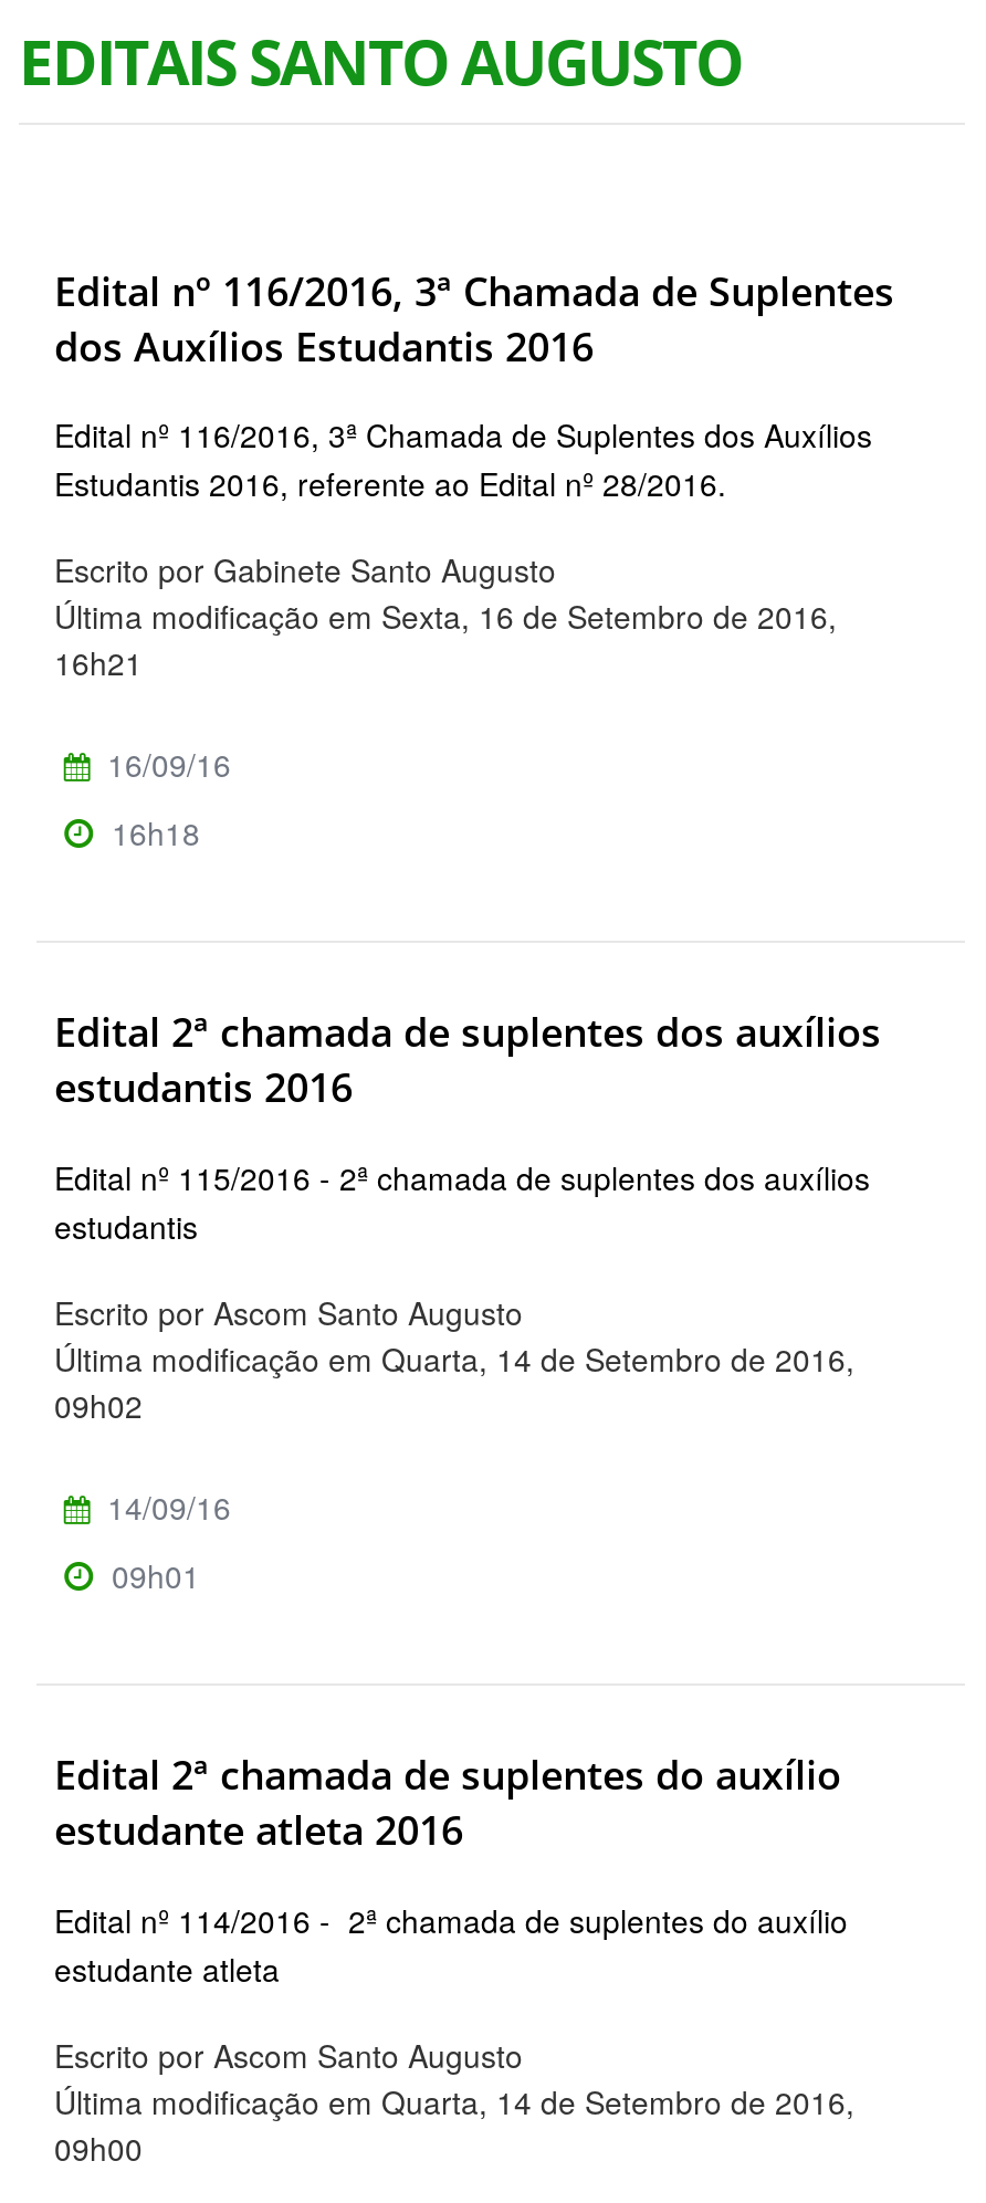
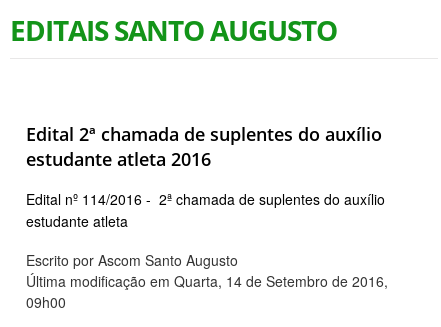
[54,263,894,855] Edital nº 116/2016, 3ª Chamada de Suplentes | dos Auxílios Estudantis 2016 | Edital nº 116/2016, 3ª Chamada de Suplentes dos Auxílios | Estudantis 2016, referente ao Edital nº 28/2016. | Escrito por Gabinete Santo Augusto | Última modificação em Sexta, 16 de Setembro de 2016, | 16h21 | 16/09/16 | 16h18 -> none
[54,1006,881,1598] Edital 2ª chamada de suplentes dos auxílios | estudantis 2016 | Edital nº 115/2016 - 2ª chamada de suplentes dos auxílios | estudantis | Escrito por Ascom Santo Augusto | Última modificação em Quarta, 14 de Setembro de 2016, | 09h02 | 14/09/16 | 09h01 -> none

